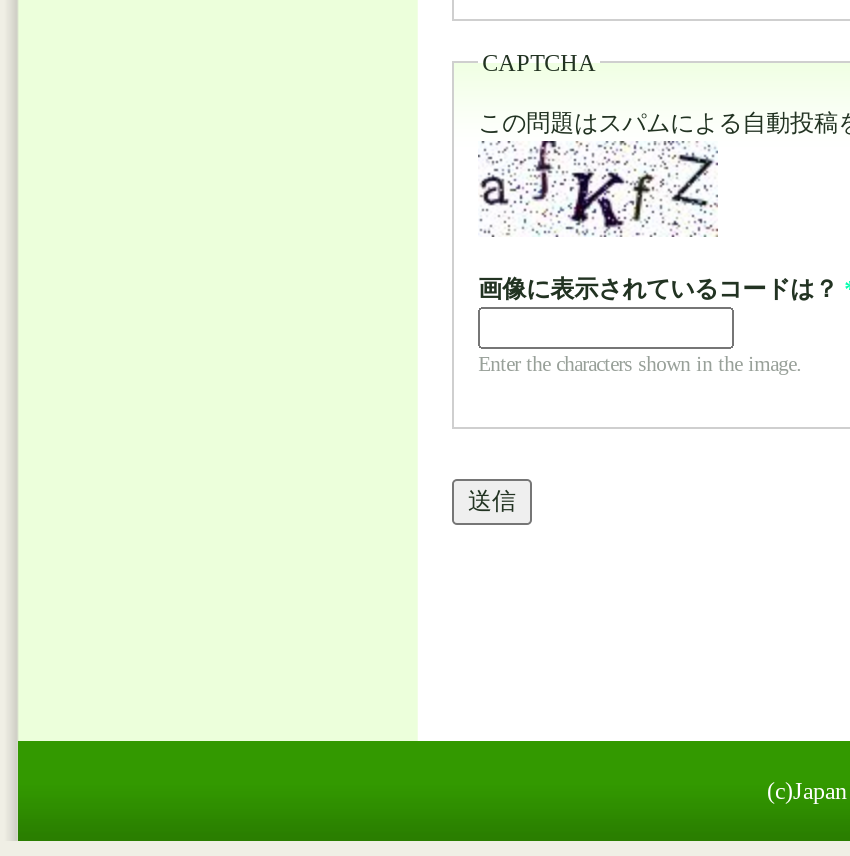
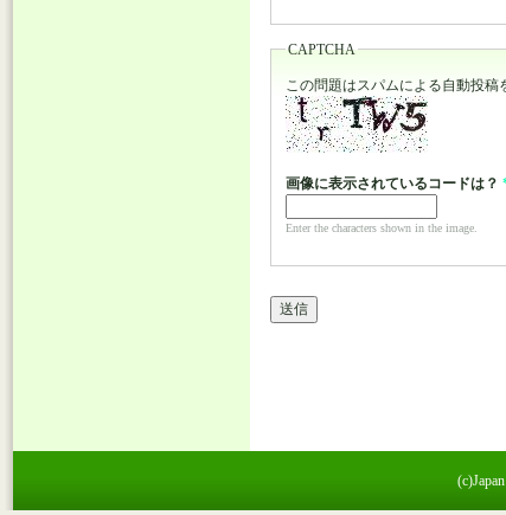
[480,141,716,237] [image] -> [288,96,428,148] [image]

